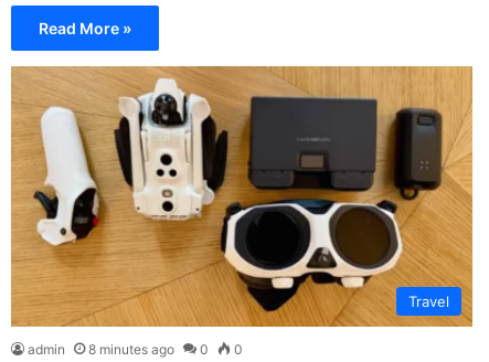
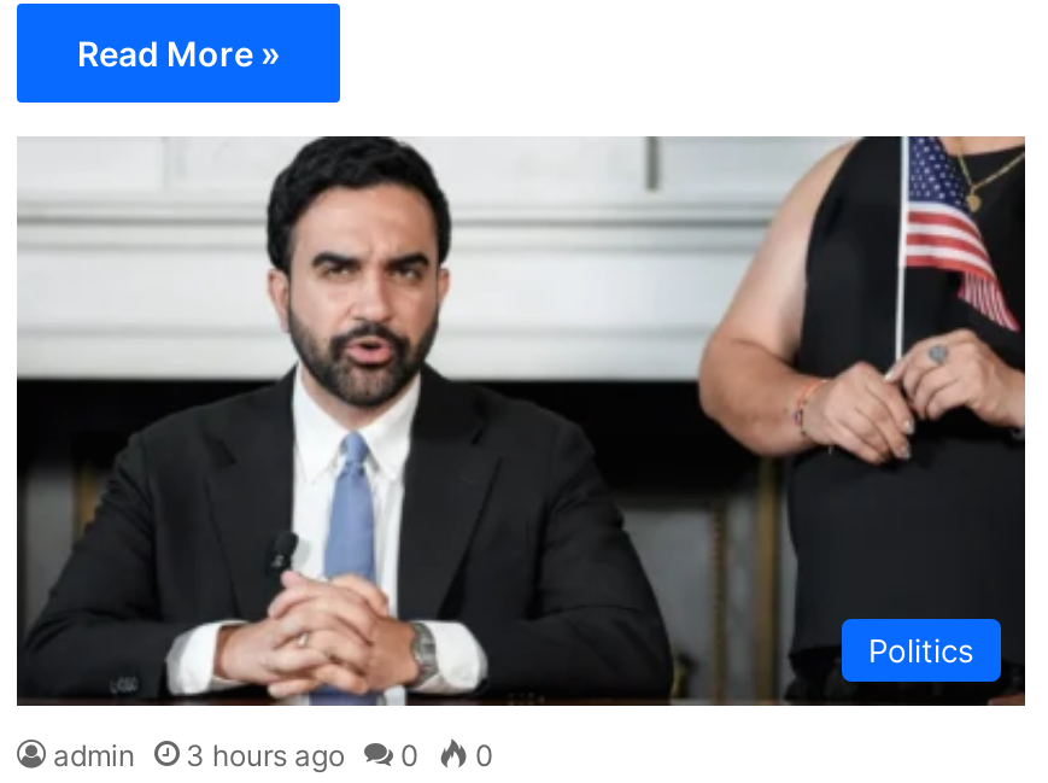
[10,65,474,328] [image] | Travel -> [14,134,1027,708] [image] | Politics
[28,341,243,357] admin 8 minutes ago 0 0 -> [53,736,494,773] admin 3 hours ago 0 0

